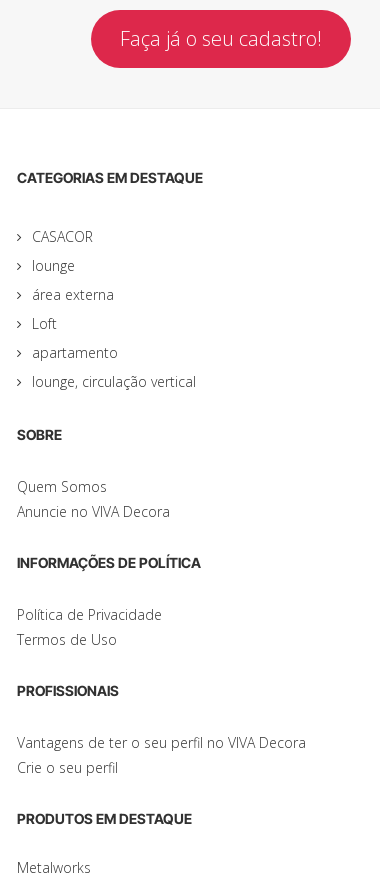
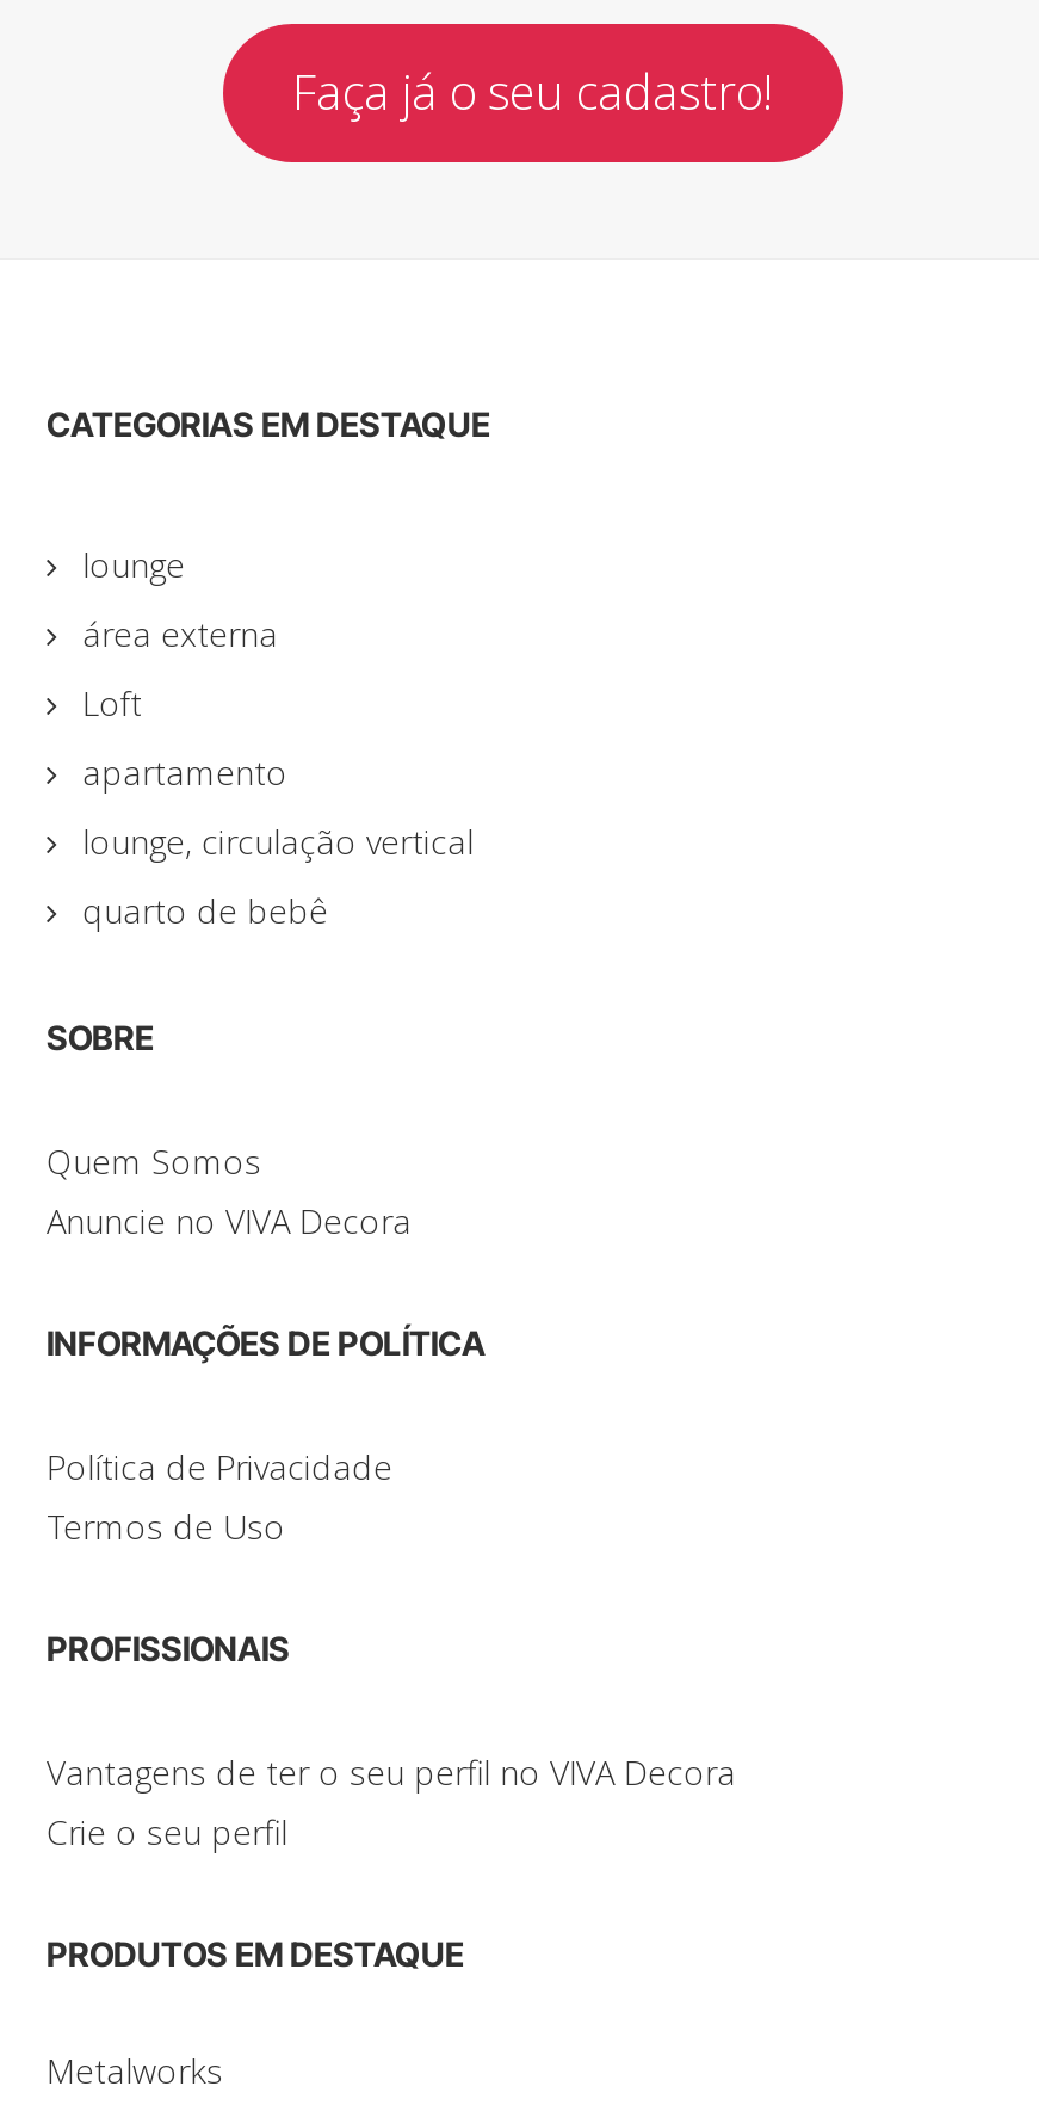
[32,227,93,246] CASACOR -> none
moved [32,256,196,391] -> [82,541,474,863]: lounge | área externa | Loft | apartamento | lounge, circulação vertical
none -> [82,887,328,932] quarto de bebê

